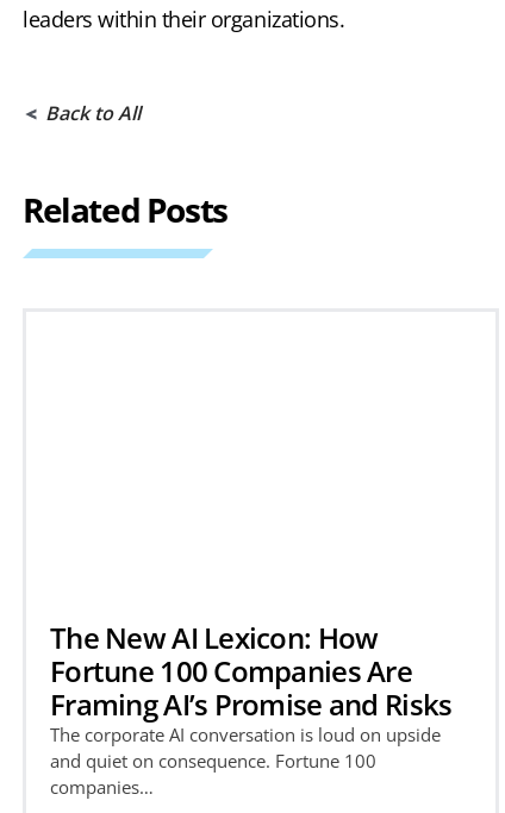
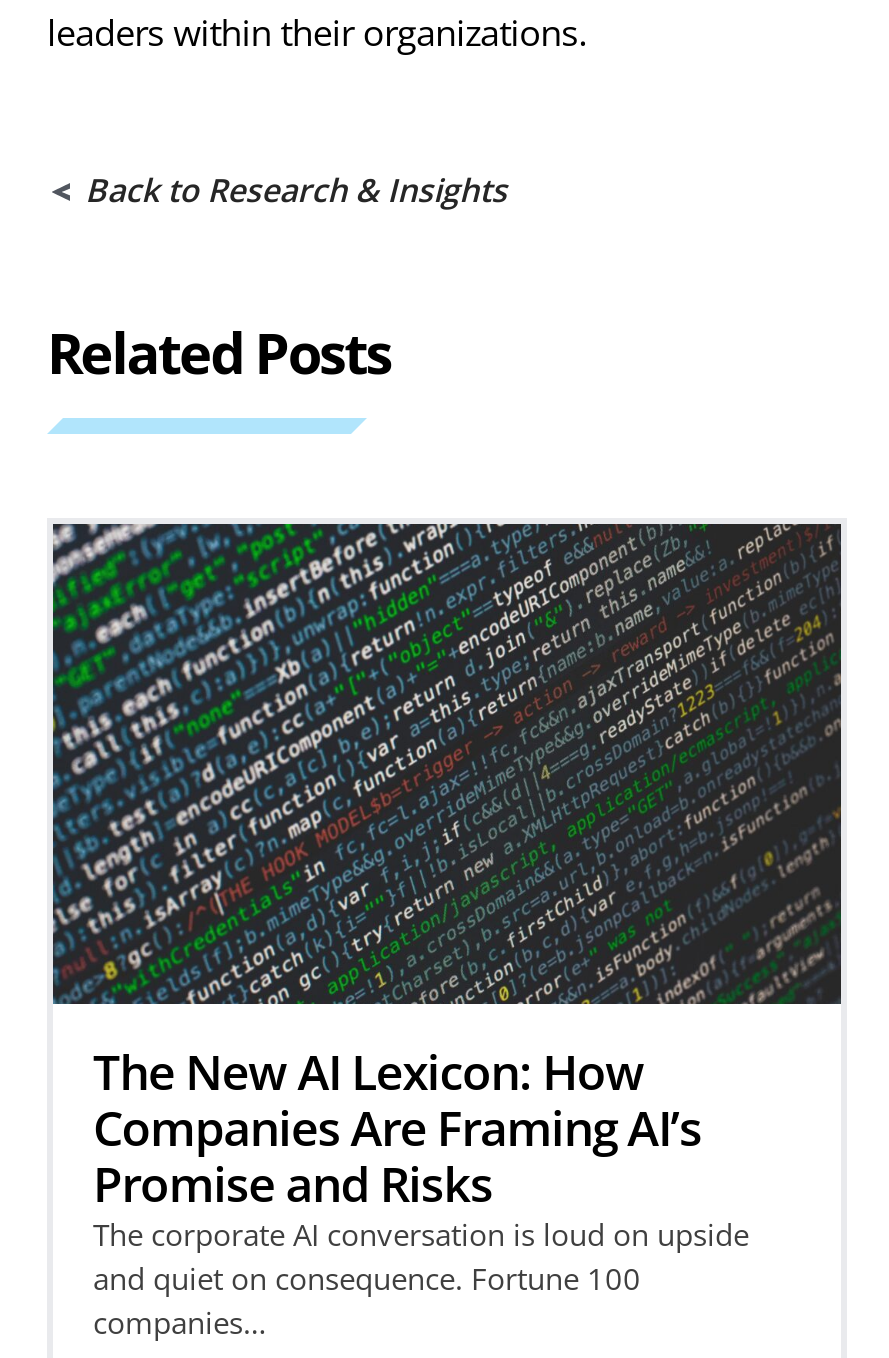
[40,100,141,126] Back to All -> [77,168,507,212] Back to Research & Insights
none -> [51,522,843,1006] [image]
[50,651,452,724] Fortune 100 Companies Are | Framing AI’s Promise and Risks -> [93,1095,702,1217] Companies Are Framing AI’s | Promise and Risks

